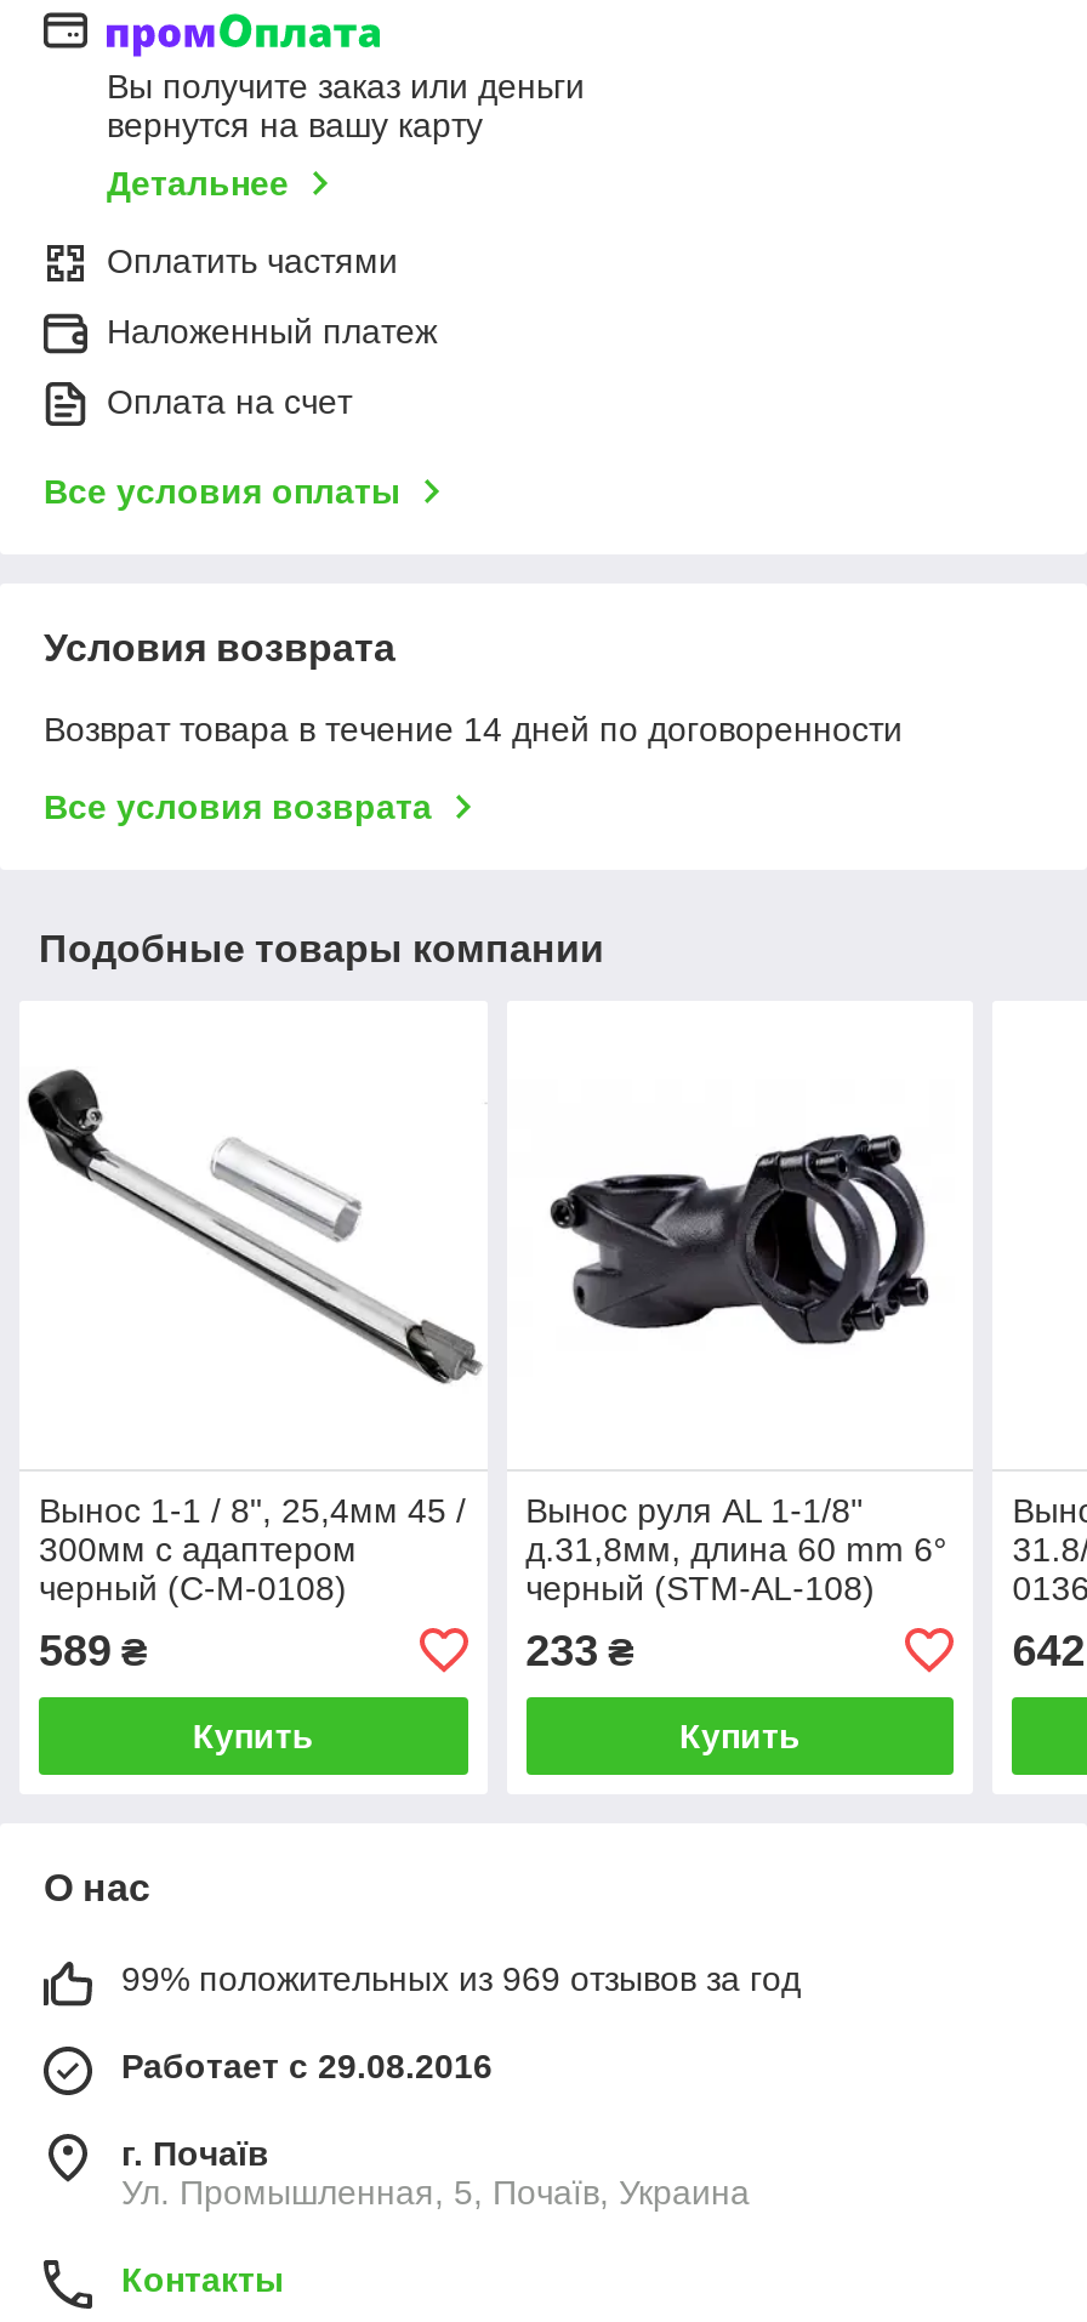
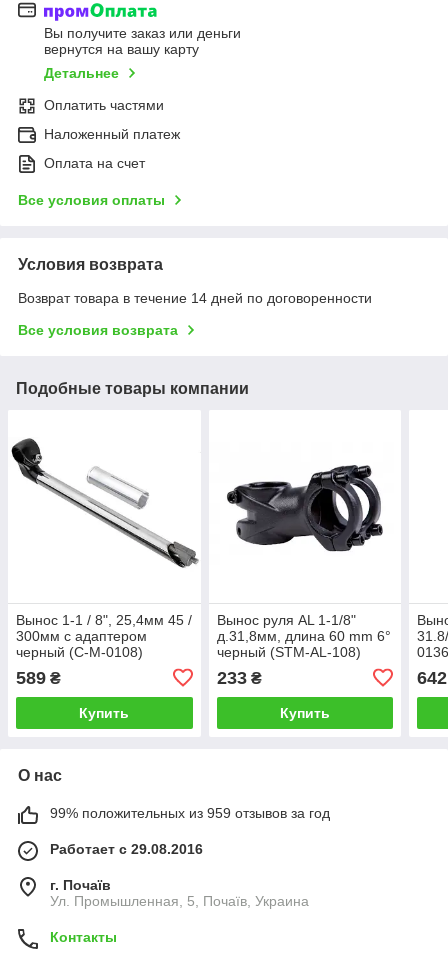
[121,1959,801,1998] 99% положительных из 969 отзывов за год -> [50,805,330,821] 99% положительных из 959 отзывов за год

